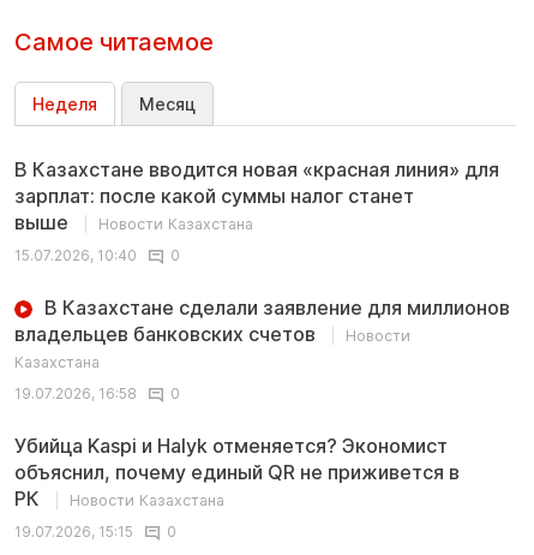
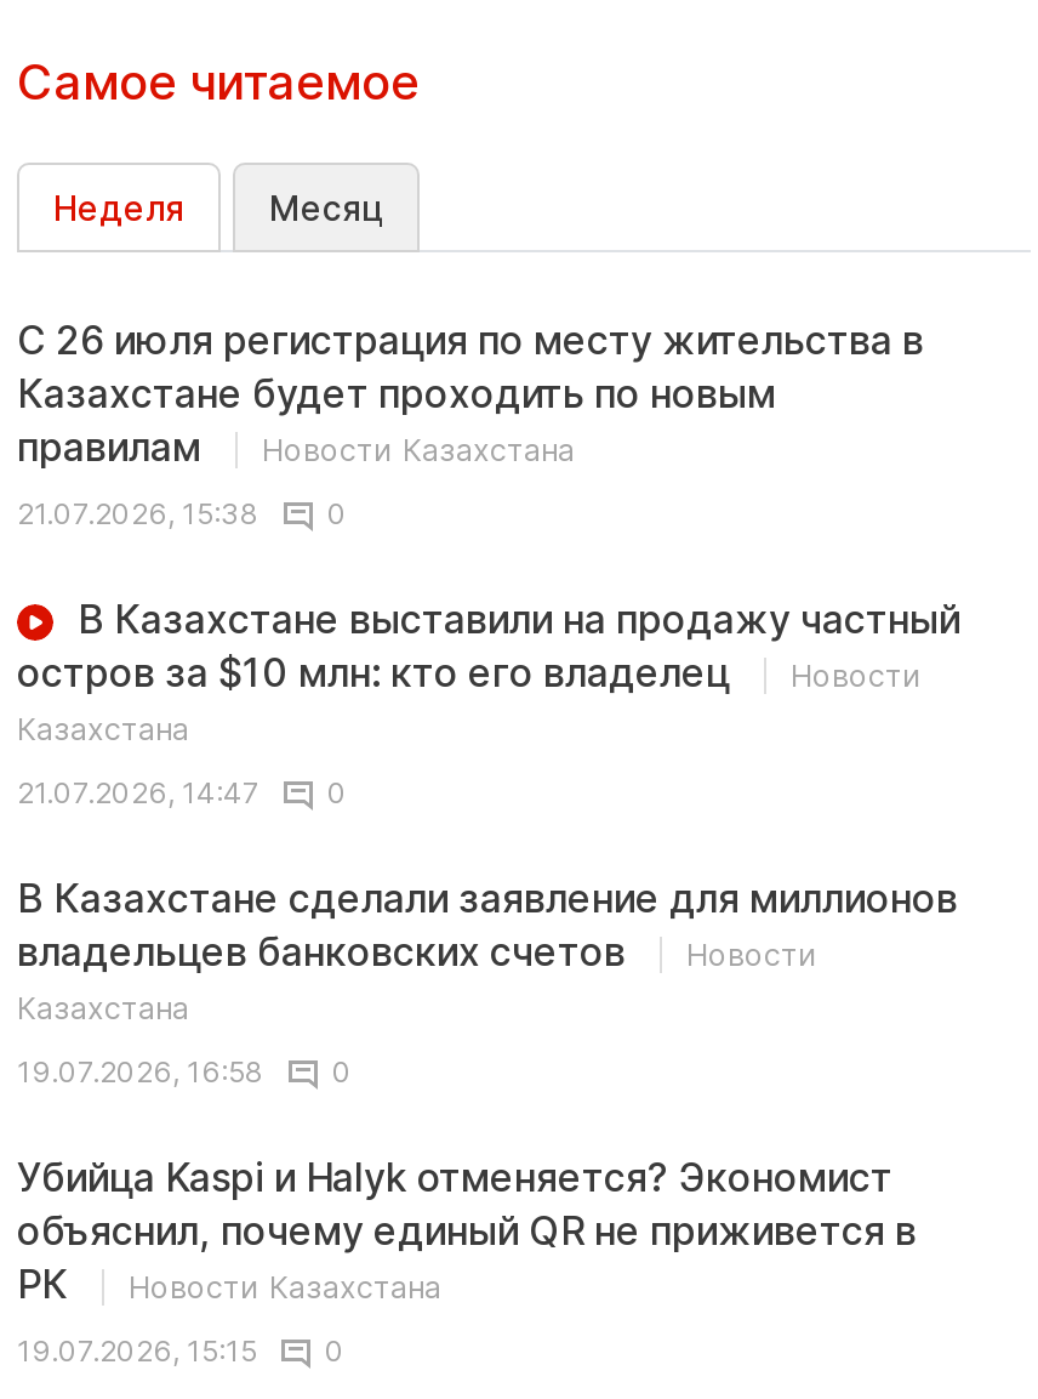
[14,157,499,234] В Казахстане вводится новая «красная линия» для | зарплат: после какой суммы налог станет | выше -> [17,315,924,471] С 26 июля регистрация по месту жительства в | Казахстане будет проходить по новым | правилам
[14,246,137,264] 15.07.2026, 10:40 -> [17,495,960,811] 21.07.2026, 15:38 | 0 | В Казахстане выставили на продажу частный | остров за $10 млн: кто его владелец | Новости | Казахстана | 21.07.2026, 14:47

